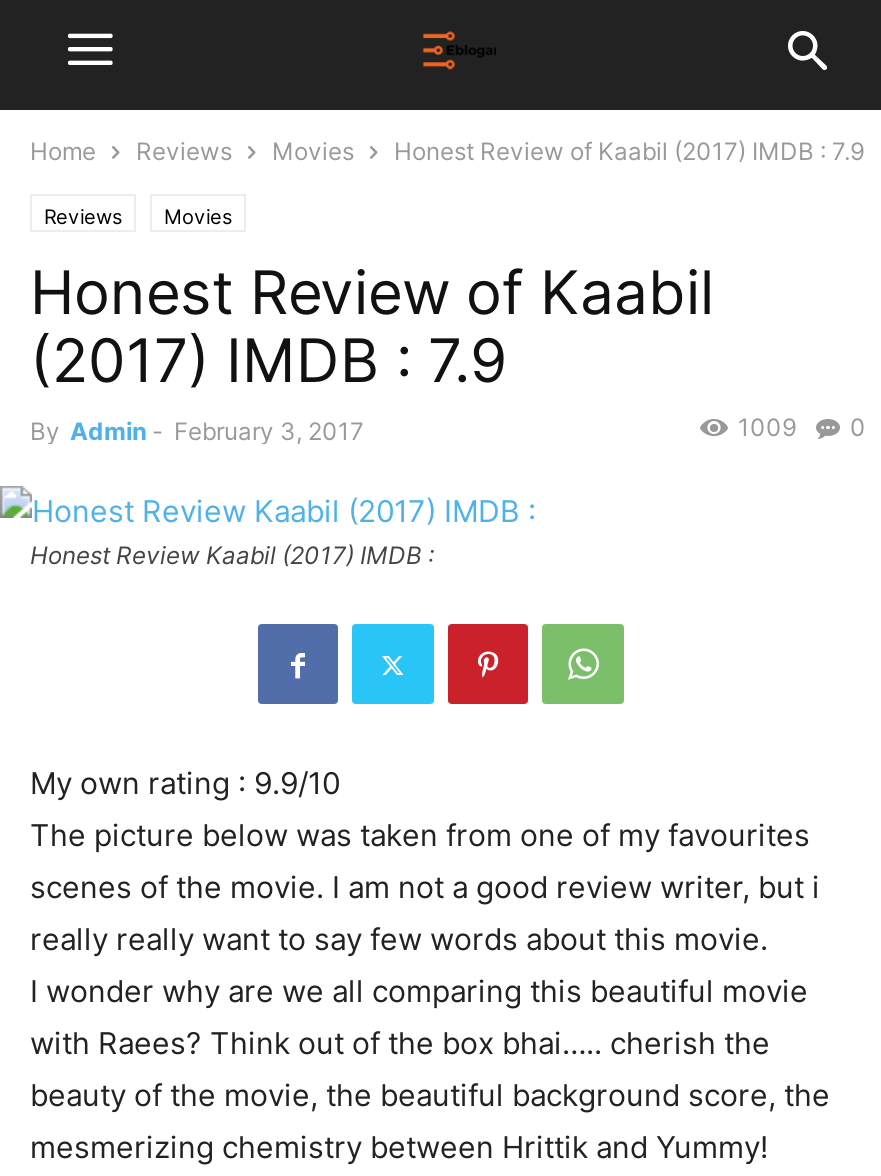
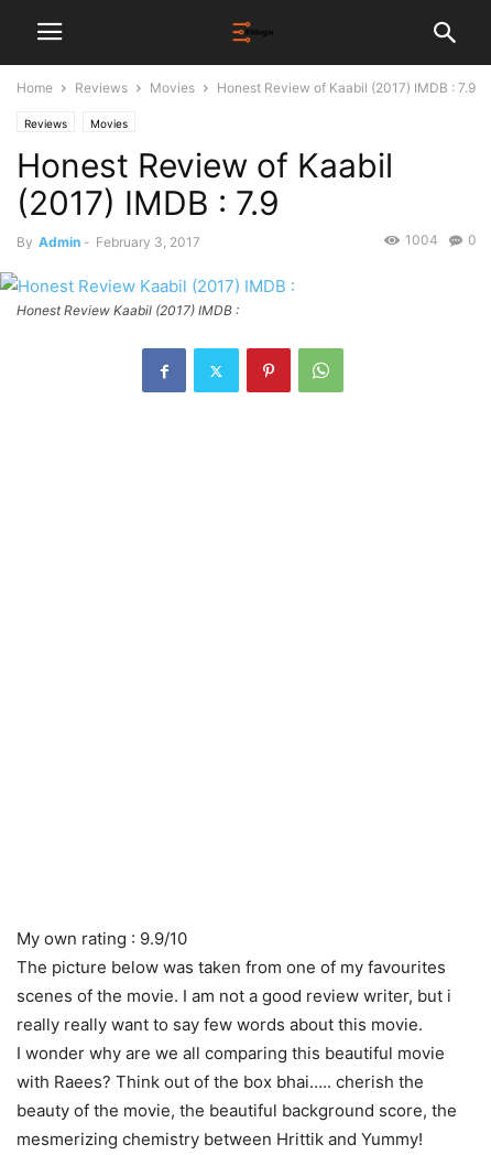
[738,412,866,442] 1009 0 -> [405,231,477,248] 1004 0

